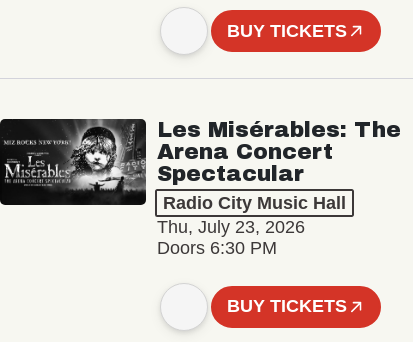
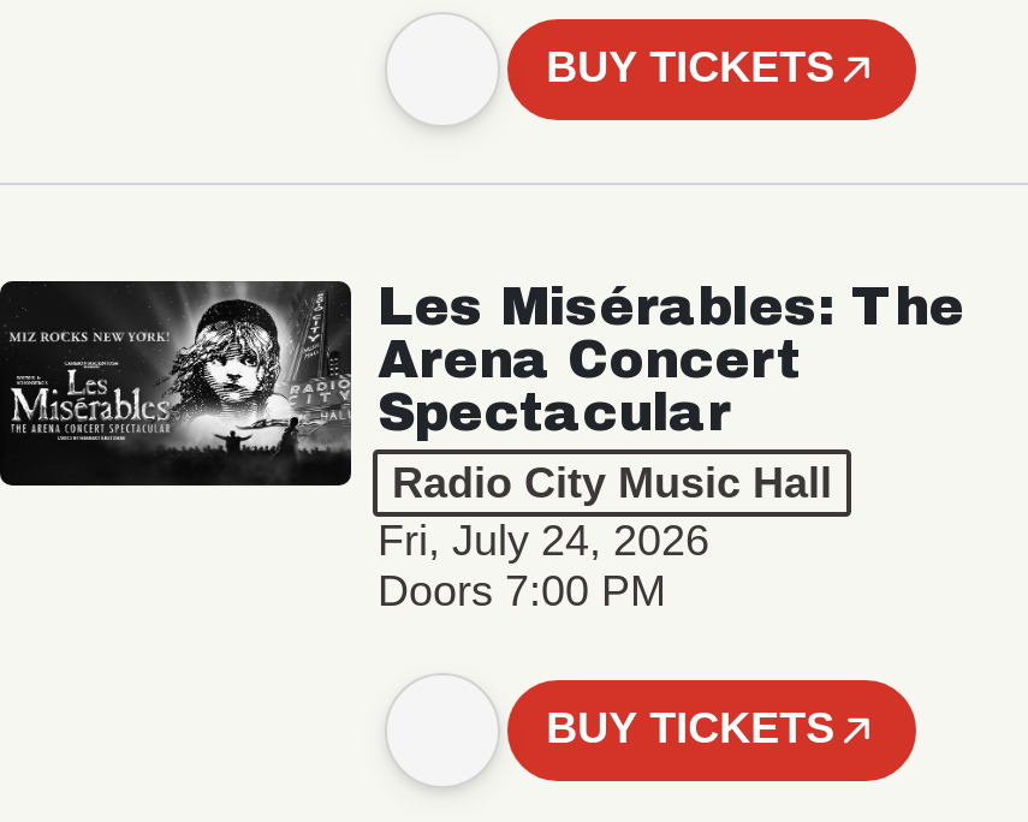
[157,217,305,237] Thu, July 23, 2026 -> [378,516,709,564] Fri, July 24, 2026
[157,238,277,258] Doors 6:30 PM -> [378,566,666,614] Doors 7:00 PM

